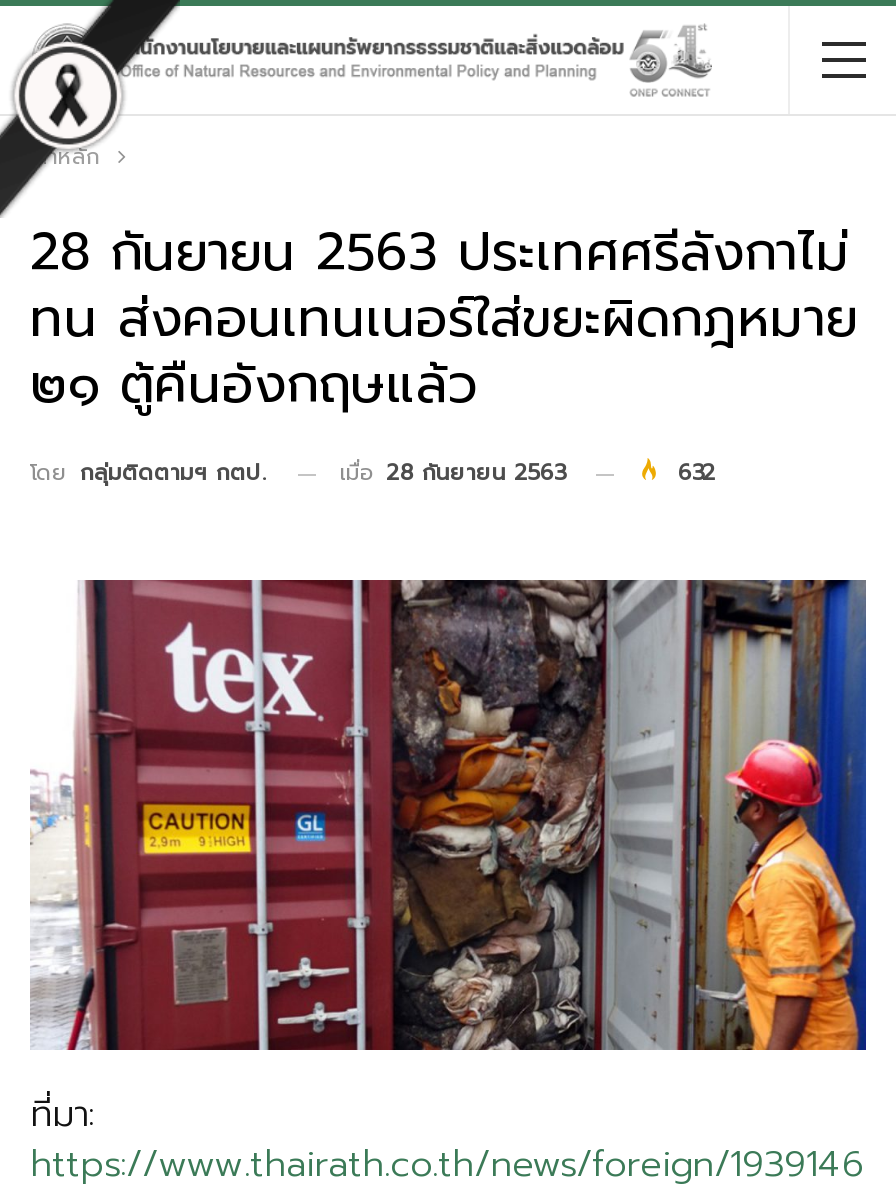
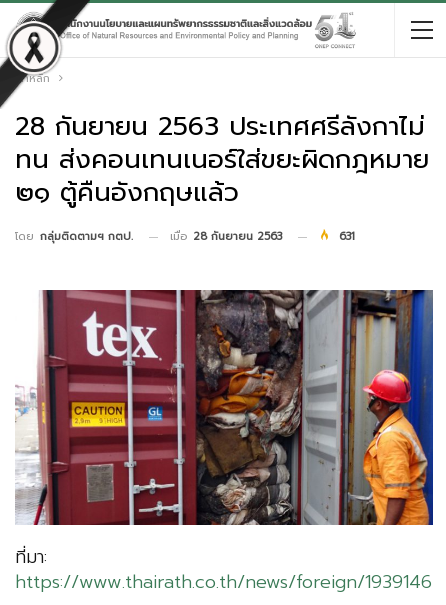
[678,456,716,490] 632 -> [339,228,355,245] 631

